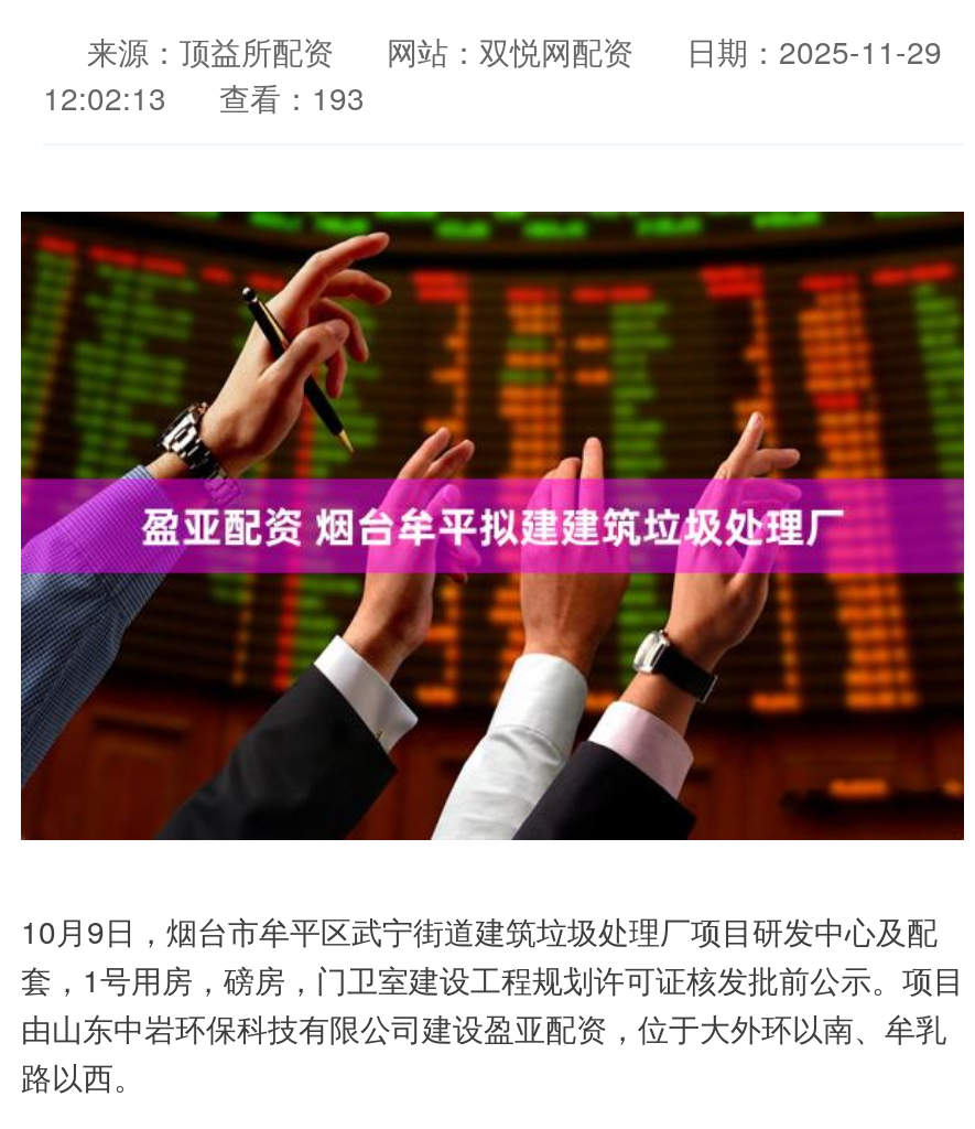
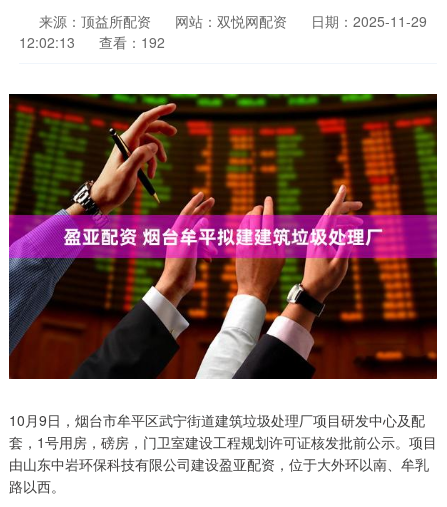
[43,75,365,119] 12:02:13 查看：193 -> [19,32,165,52] 12:02:13 查看：192

